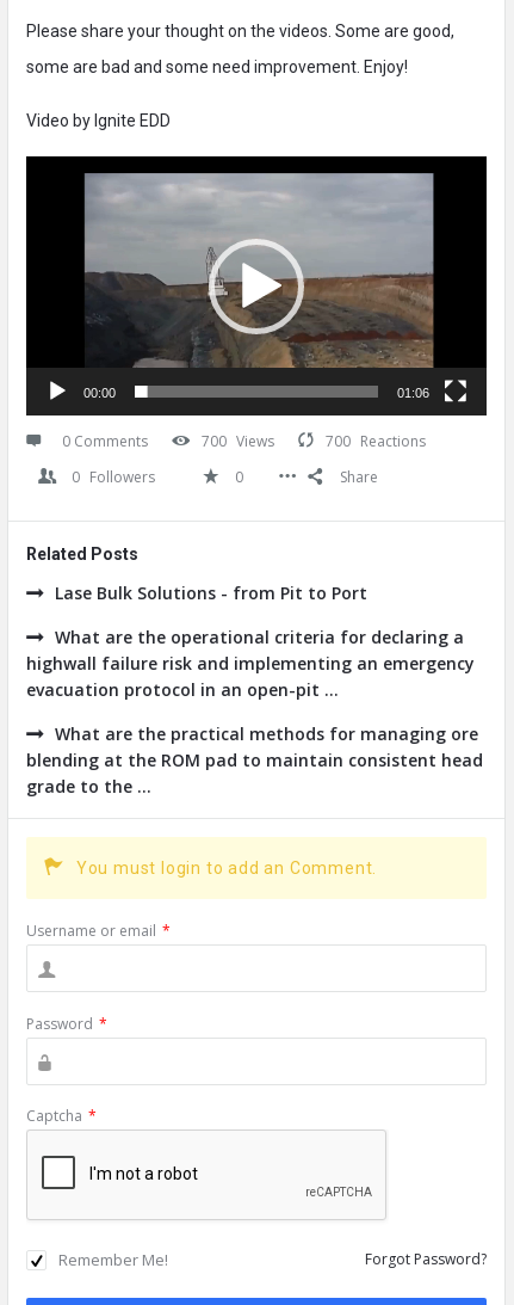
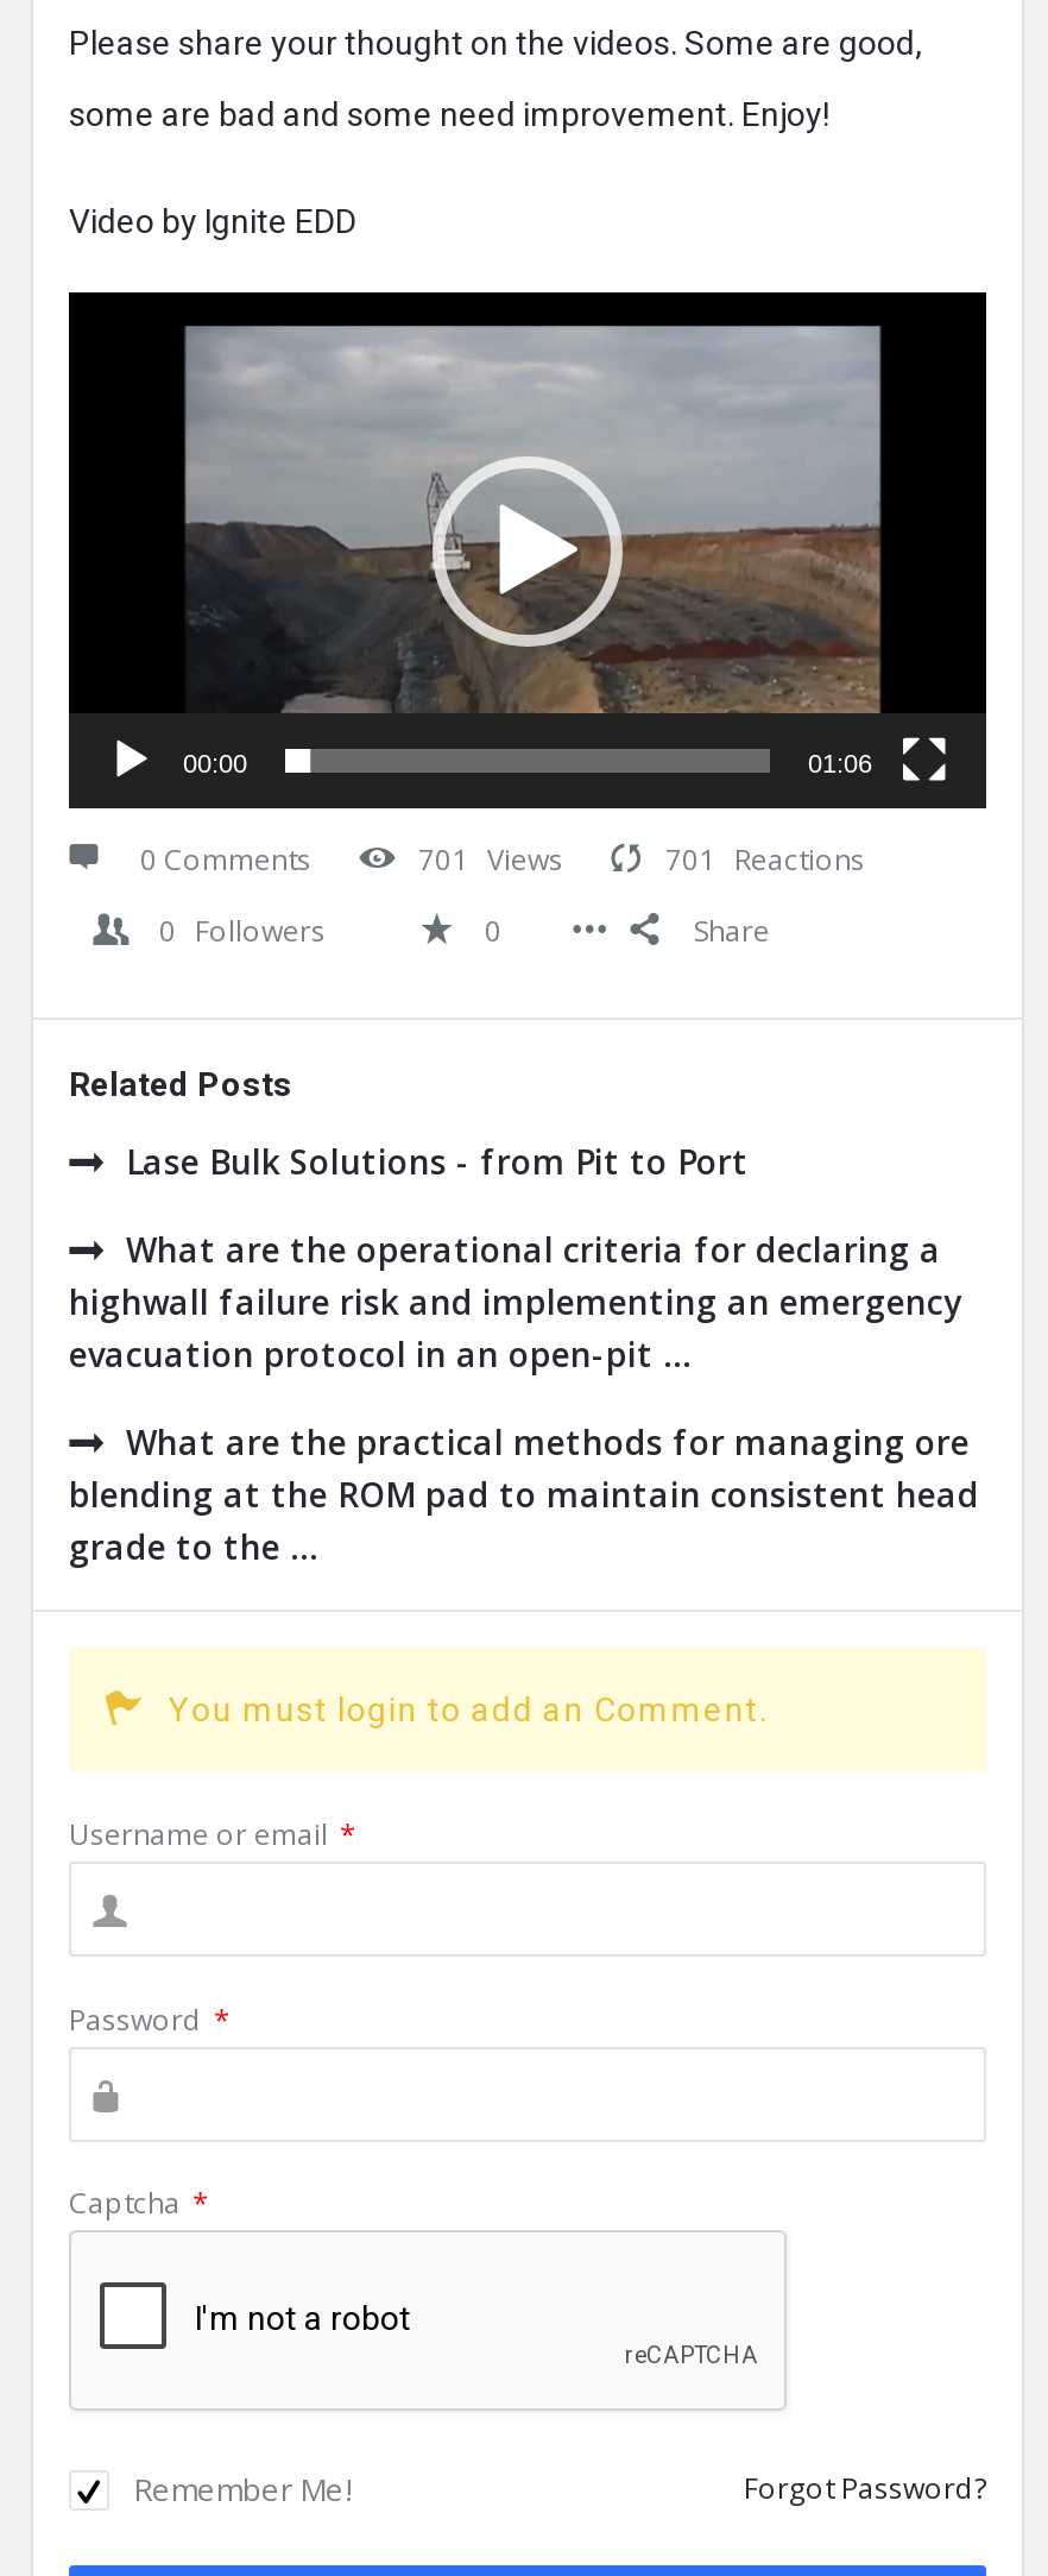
[202,431,274,451] 700 Views -> [418,839,563,880] 701 Views
[326,431,426,451] 700 Reactions -> [665,839,865,880] 701 Reactions

